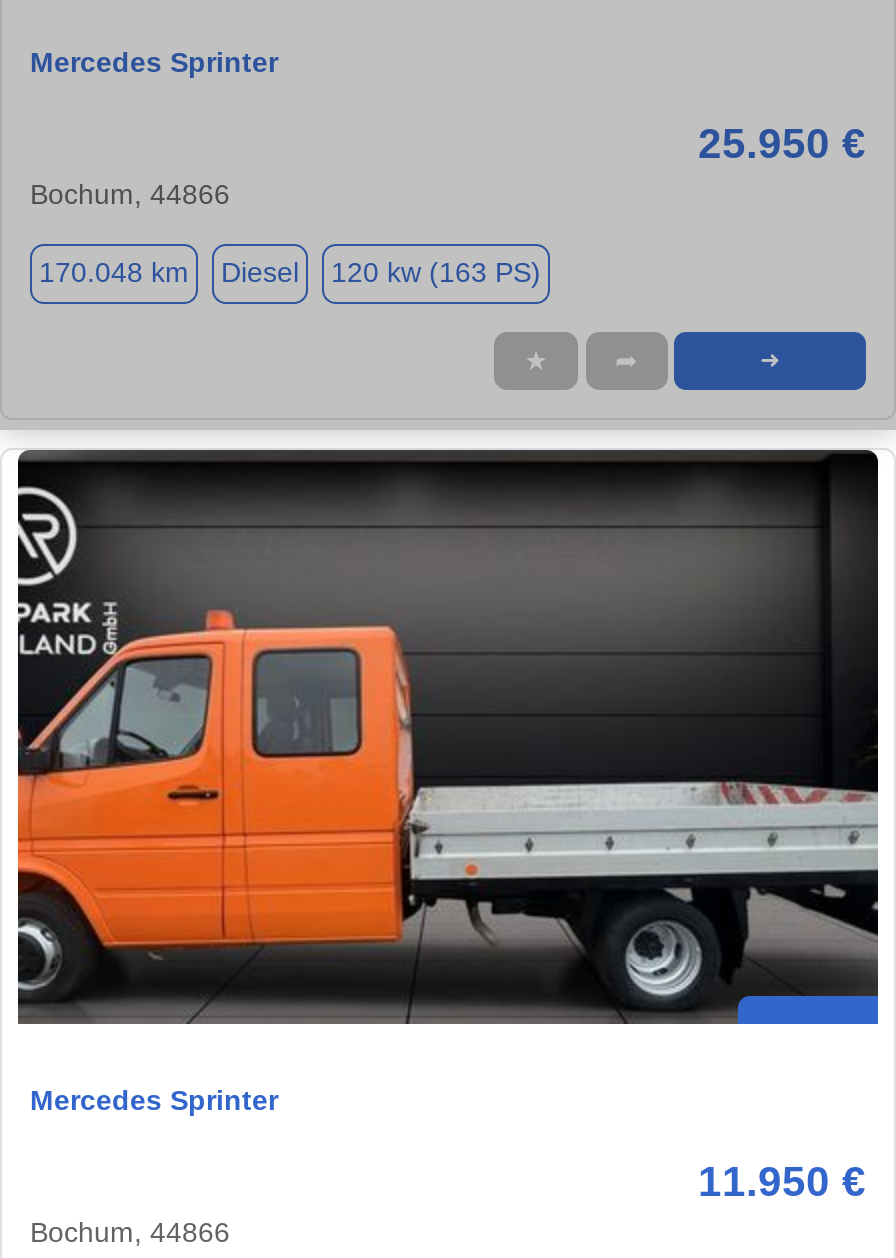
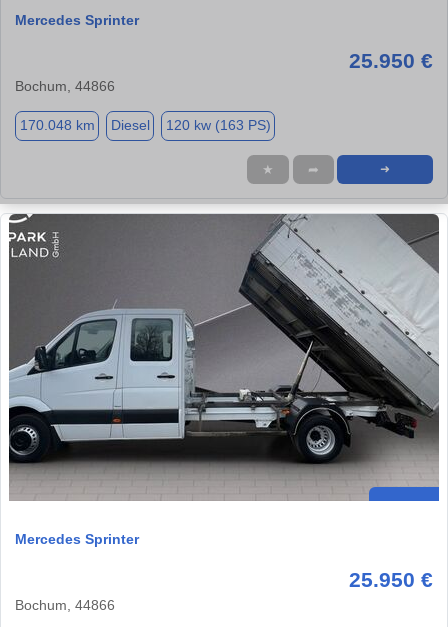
[16,448,880,1024] [image] -> [8,214,440,500] [image]
[698,1159,866,1205] 11.950 € -> [349,568,433,591] 25.950 €

